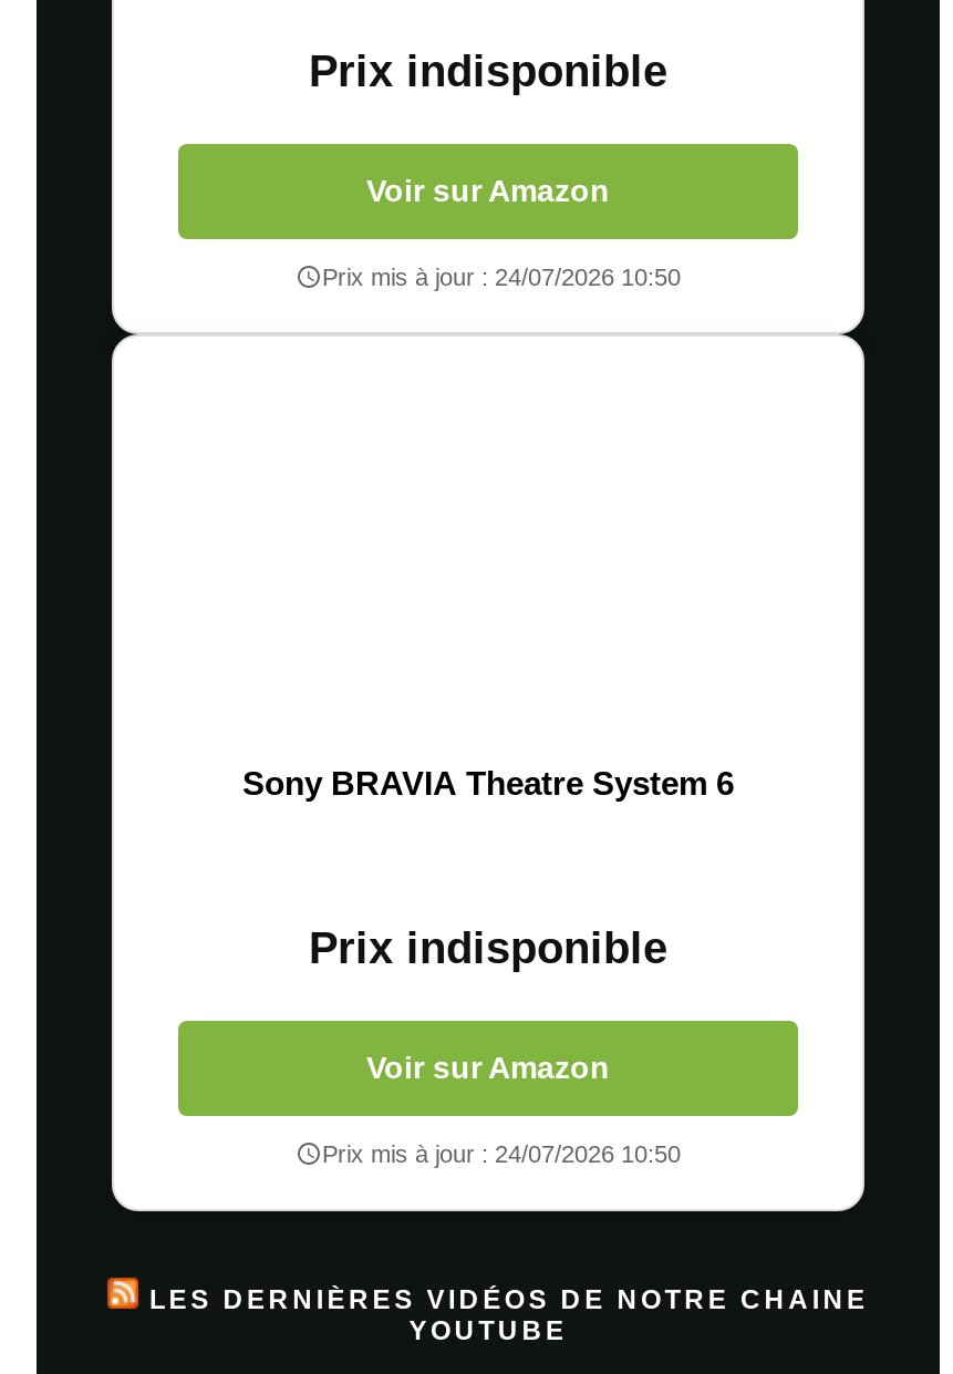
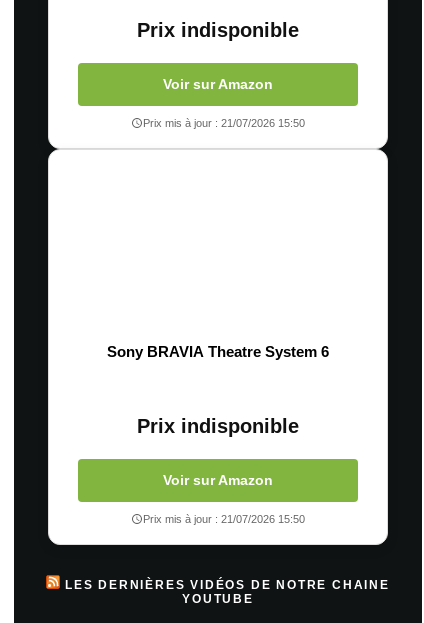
[322,264,681,291] Prix mis à jour : 24/07/2026 10:50 -> [143,117,305,129] Prix mis à jour : 21/07/2026 15:50
[322,1141,681,1167] Prix mis à jour : 24/07/2026 10:50 -> [143,513,305,525] Prix mis à jour : 21/07/2026 15:50

